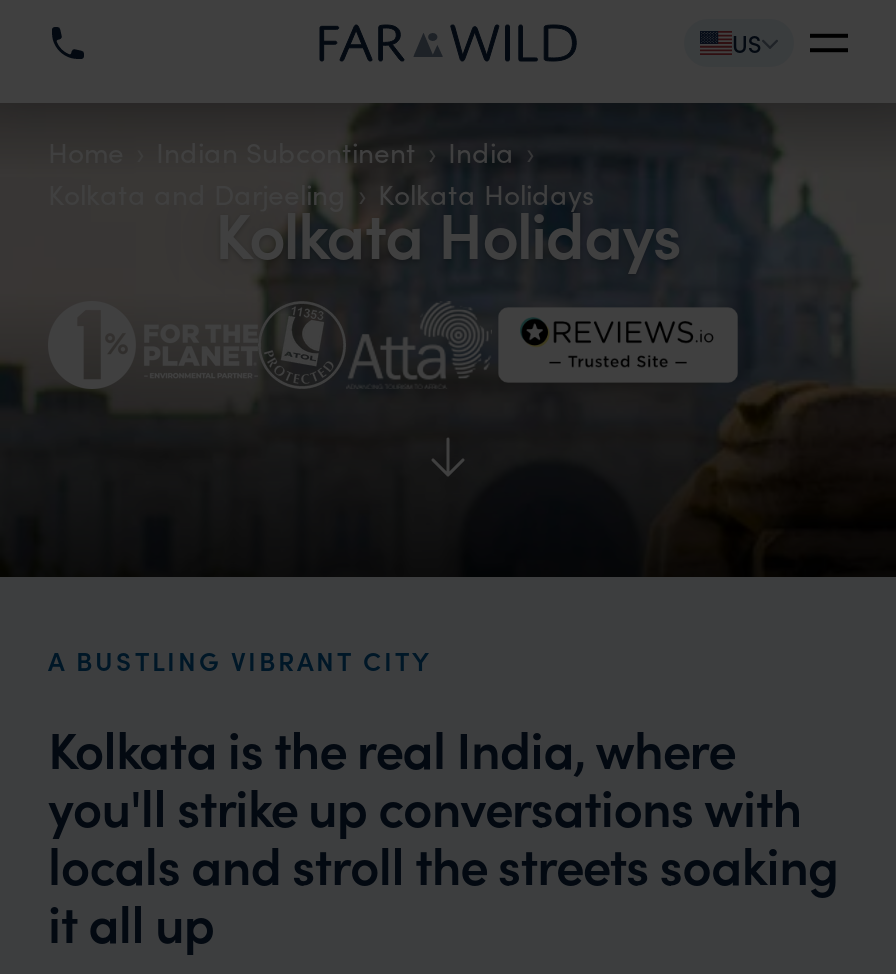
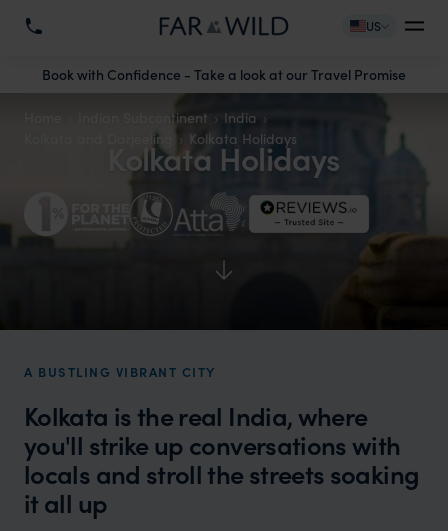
none -> [42,64,406,84] Book with Confidence - Take a look at our Travel Promise

